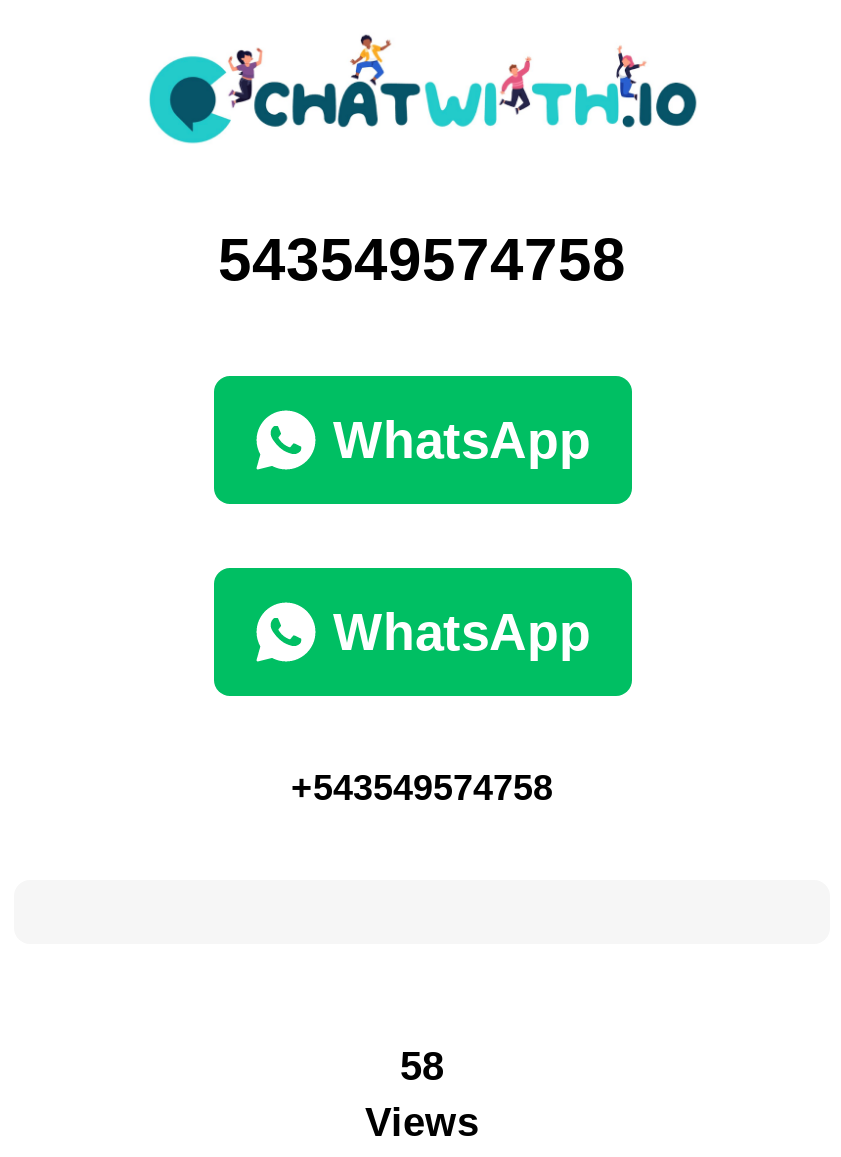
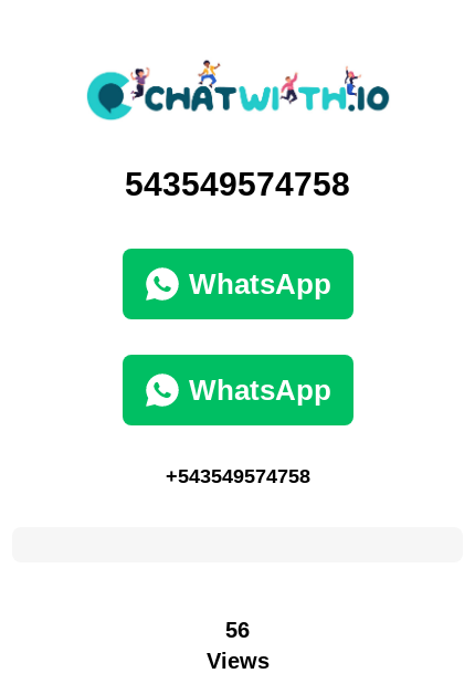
[400,1044,444,1088] 58 -> [225,617,250,642] 56

